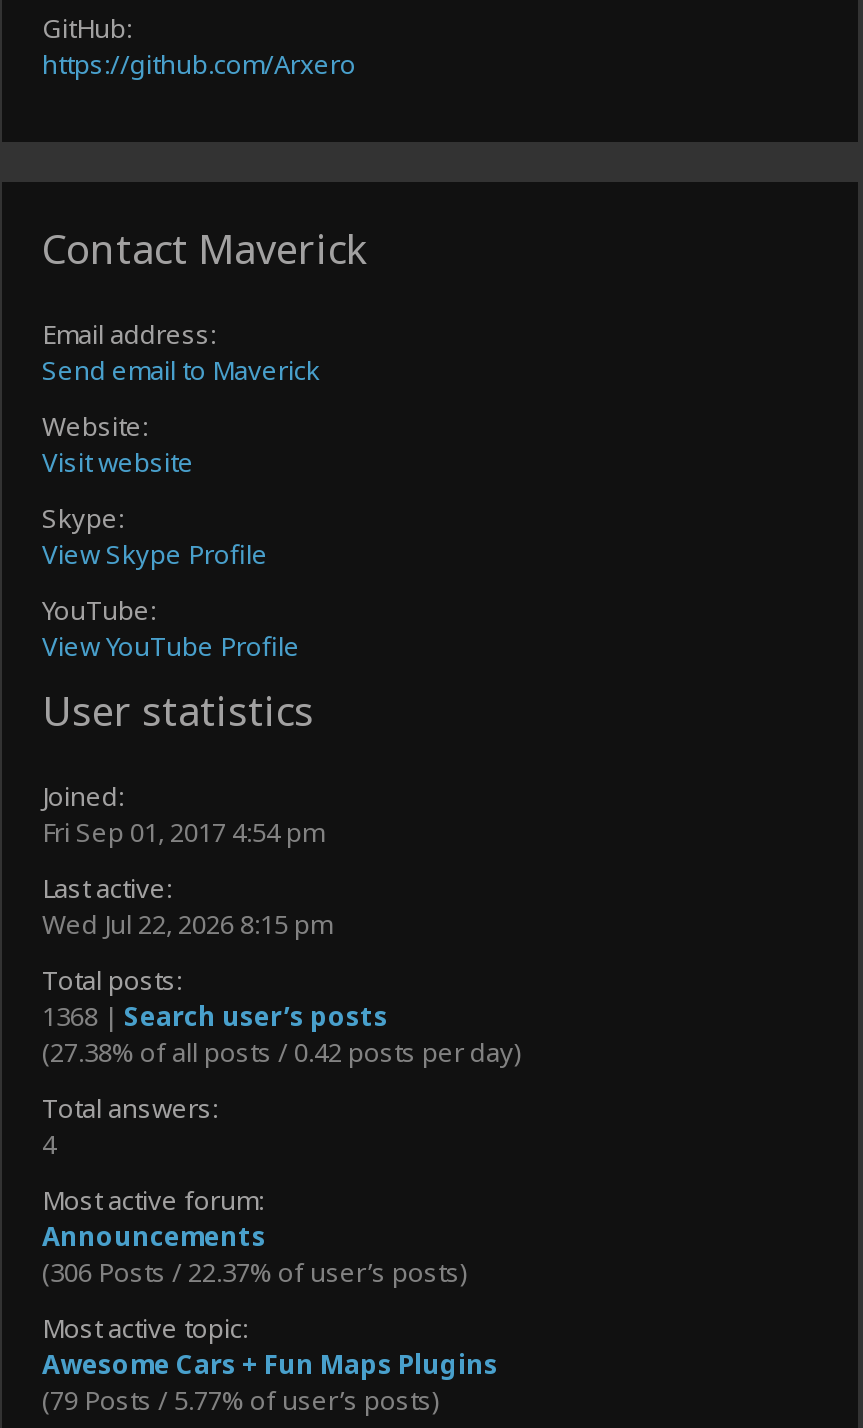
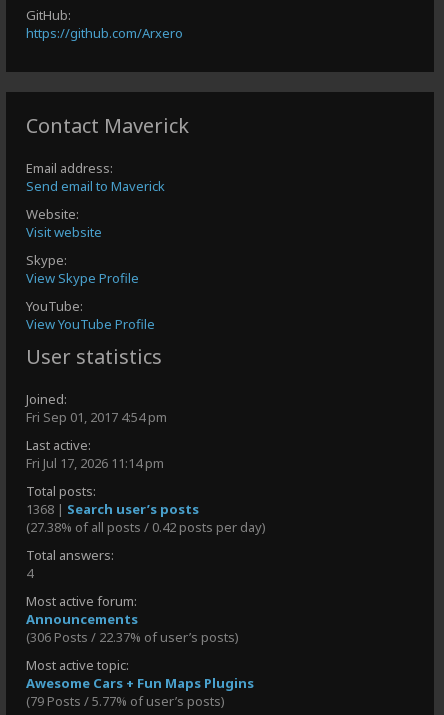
[42,906,332,942] Wed Jul 22, 2026 8:15 pm -> [26,454,164,472] Fri Jul 17, 2026 11:14 pm

